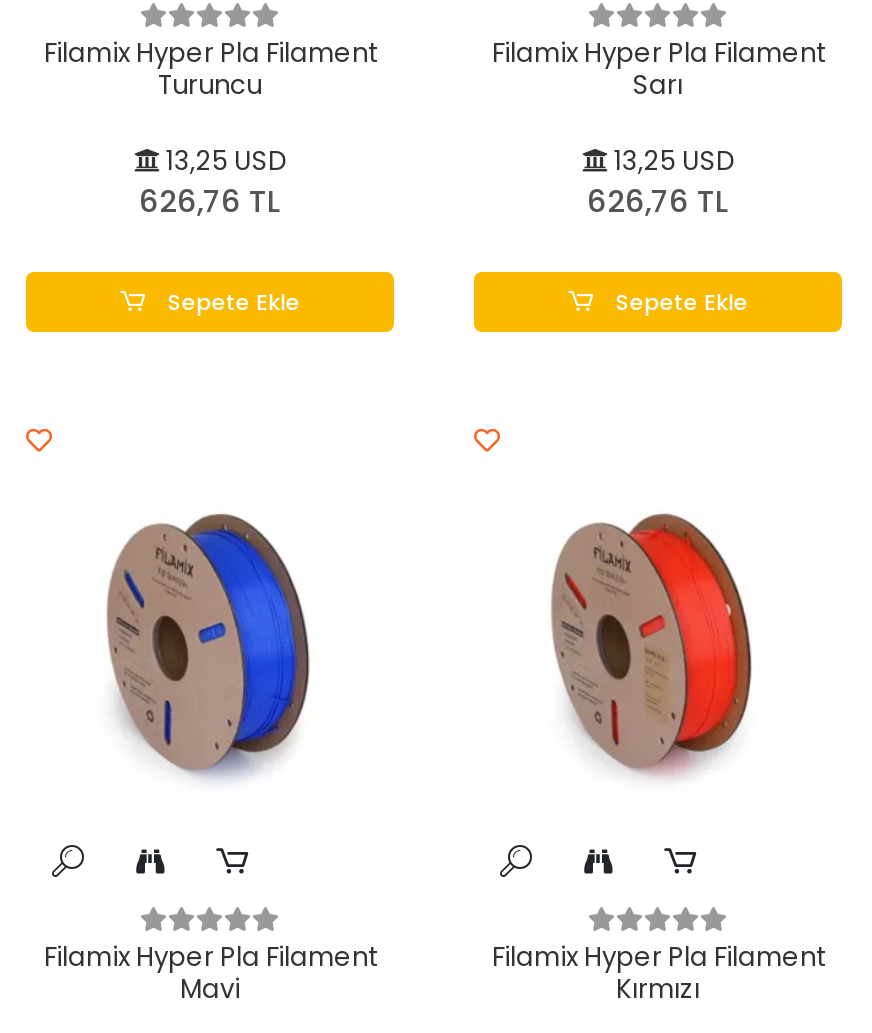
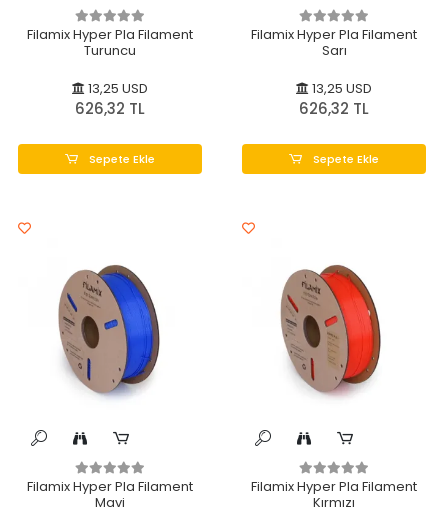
[139,179,281,221] 626,76 TL -> [75,97,145,118] 626,32 TL
[587,179,729,221] 626,76 TL -> [299,97,369,118] 626,32 TL

